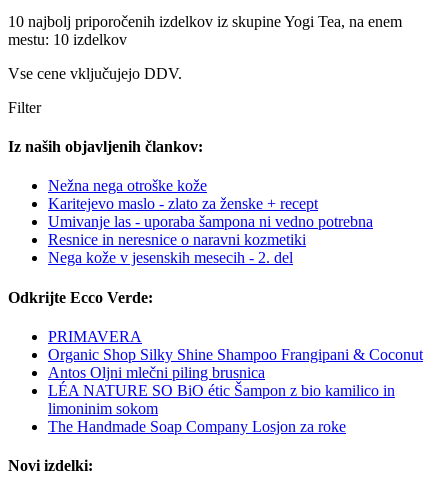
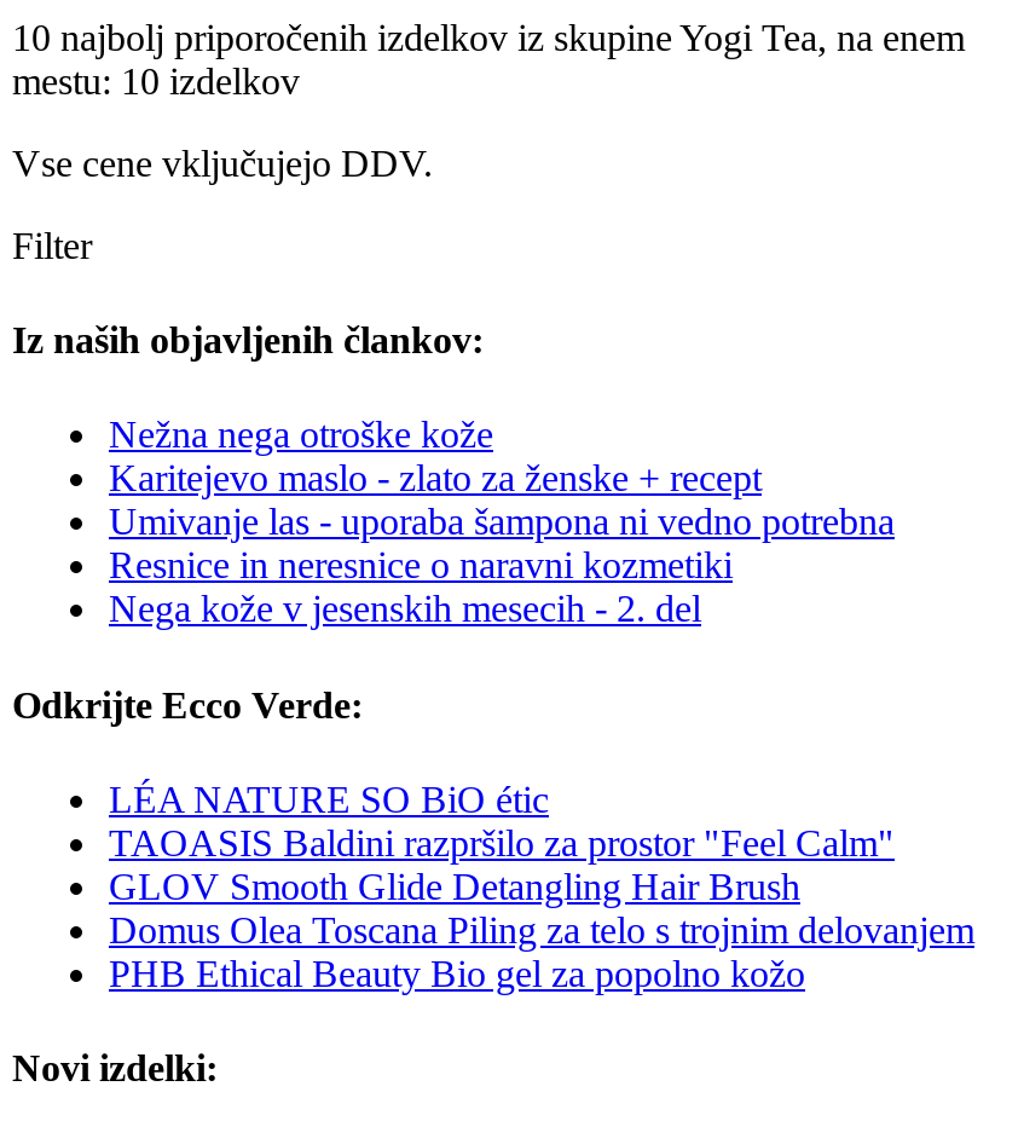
[48,328,423,435] PRIMAVERA | Organic Shop Silky Shine Shampoo Frangipani & Coconut | Antos Oljni mlečni piling brusnica | LÉA NATURE SO BiO étic Šampon z bio kamilico in | limoninim sokom | The Handmade Soap Company Losjon za roke -> [109,778,974,994] LÉA NATURE SO BiO étic | TAOASIS Baldini razpršilo za prostor "Feel Calm" | GLOV Smooth Glide Detangling Hair Brush | Domus Olea Toscana Piling za telo s trojnim delovanjem | PHB Ethical Beauty Bio gel za popolno kožo

